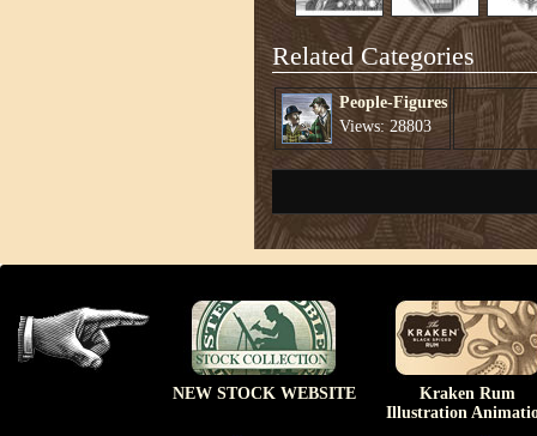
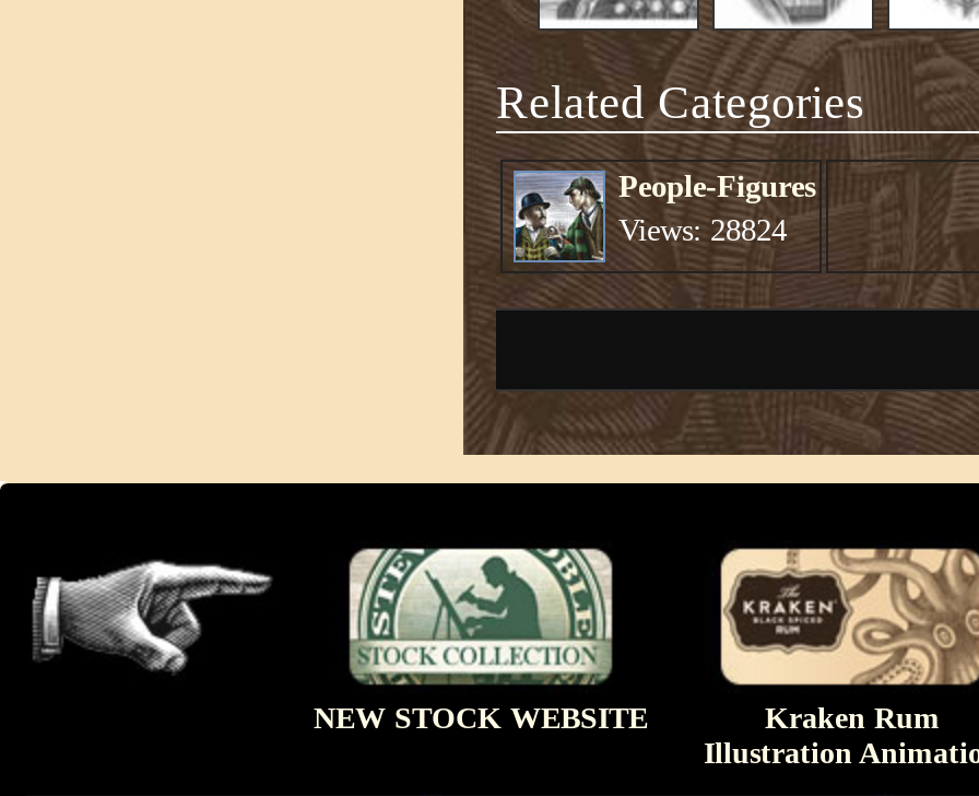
[339,116,432,135] Views: 28803 -> [618,212,787,247] Views: 28824

